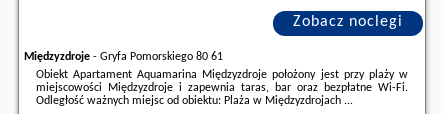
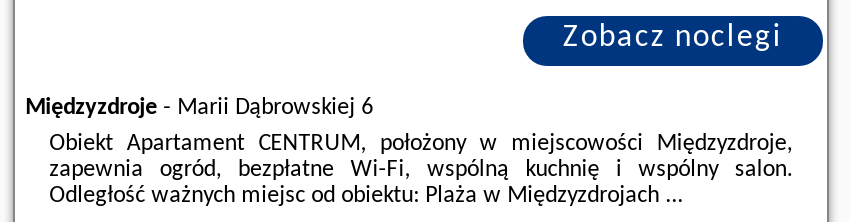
[24,51,223,63] Międzyzdroje - Gryfa Pomorskiego 80 61 -> [25,96,373,120] Międzyzdroje - Marii Dąbrowskiej 6
[36,69,408,94] Obiekt Apartament Aquamarina Międzyzdroje położony jest przy plaży w | miejscowości Międzyzdroje i zapewnia taras, bar oraz bezpłatne Wi-Fi. -> [49,132,793,182] Obiekt Apartament CENTRUM, położony w miejscowości Międzyzdroje, | zapewnia ogród, bezpłatne Wi-Fi, wspólną kuchnię i wspólny salon.

